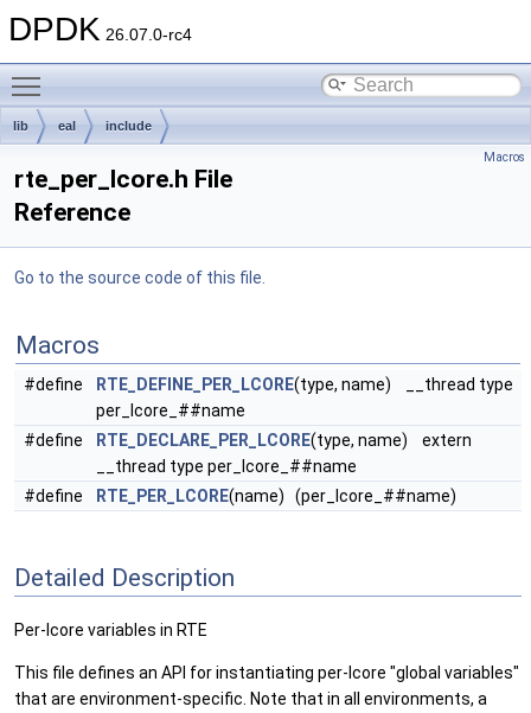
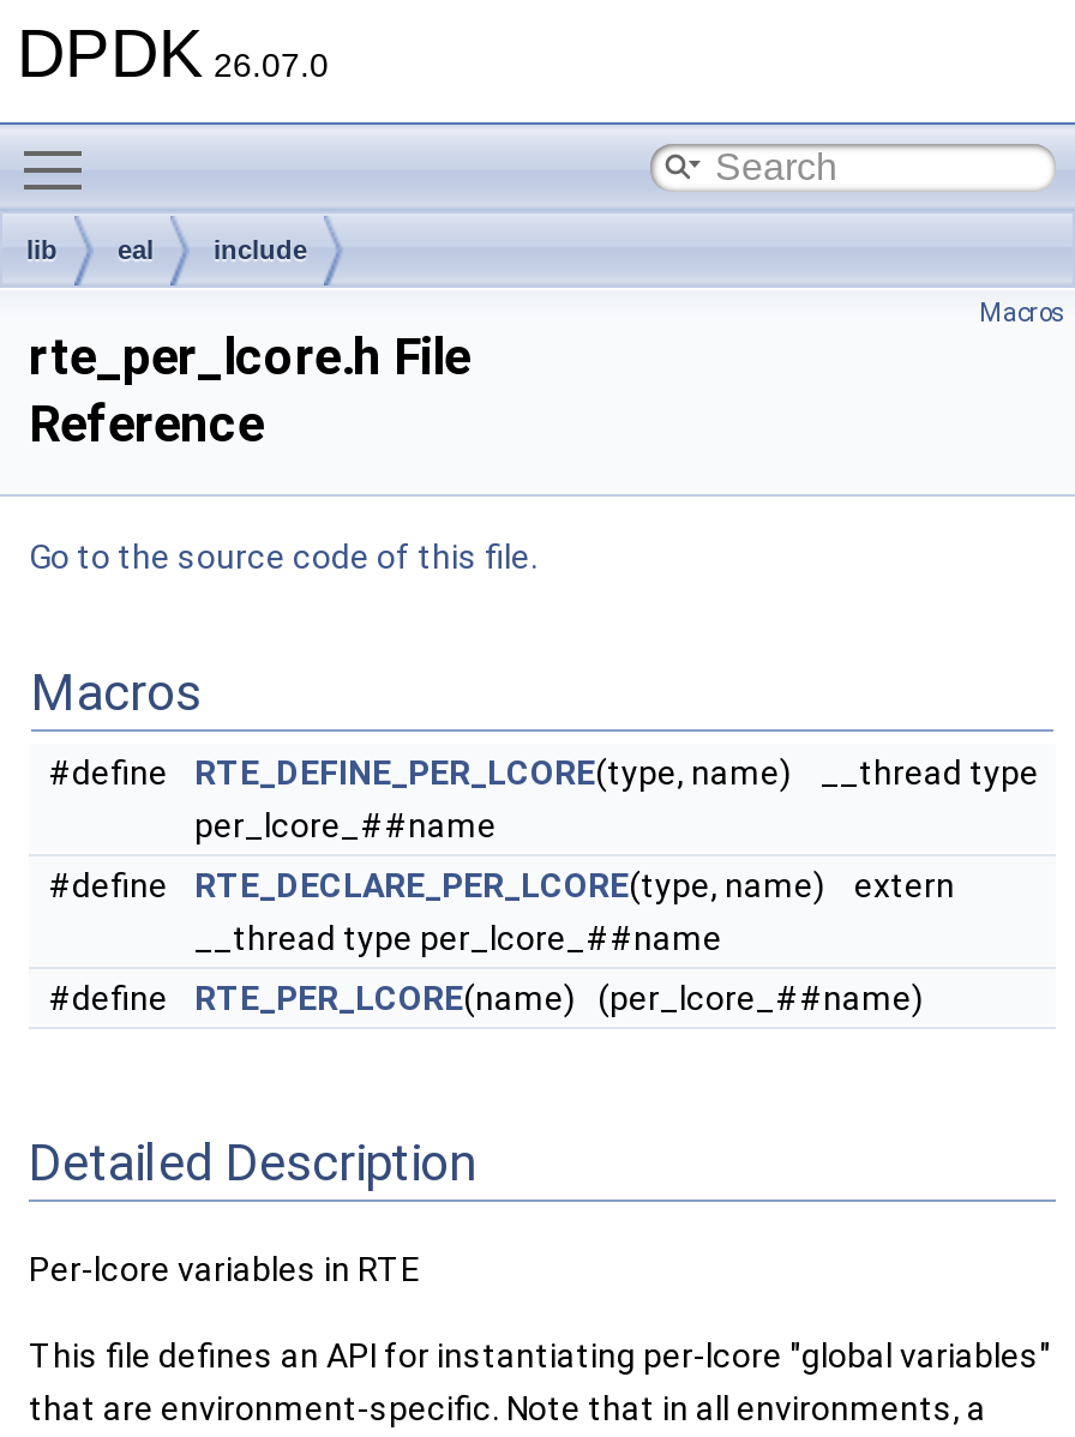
[8,11,192,47] DPDK 26.07.0-rc4 -> [17,17,329,91] DPDK 26.07.0

